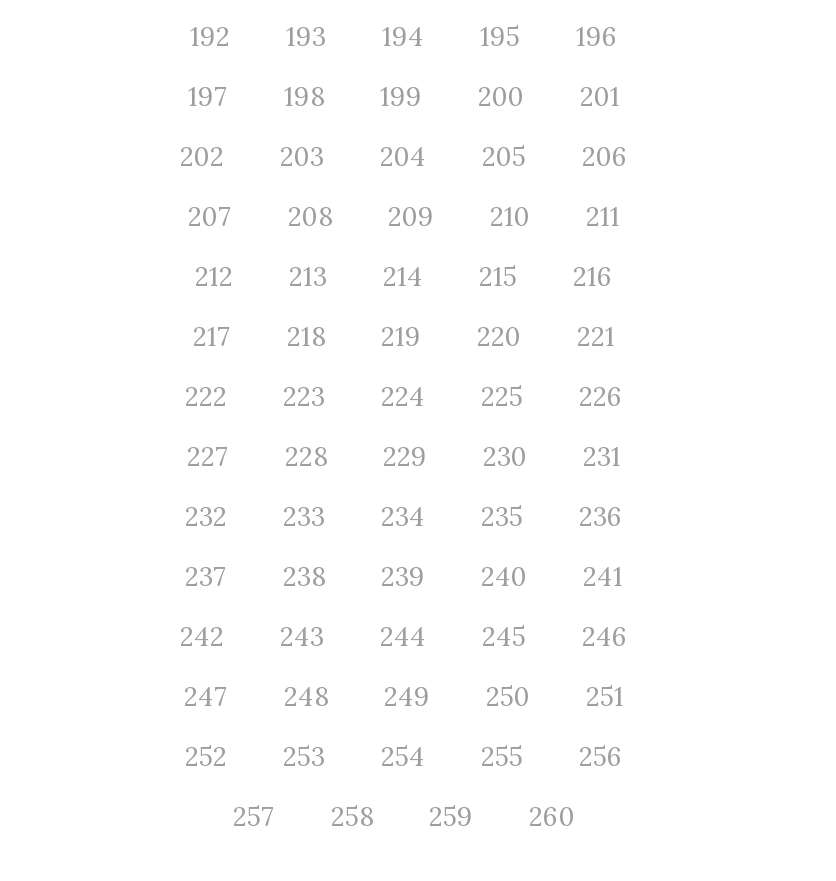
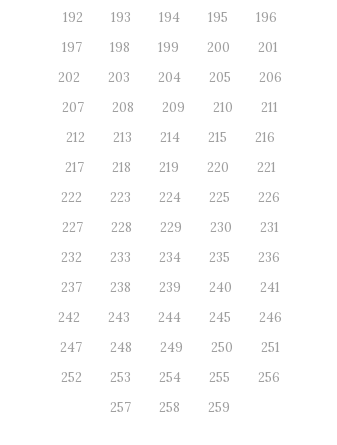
[529,799,575,833] 260 -> none

